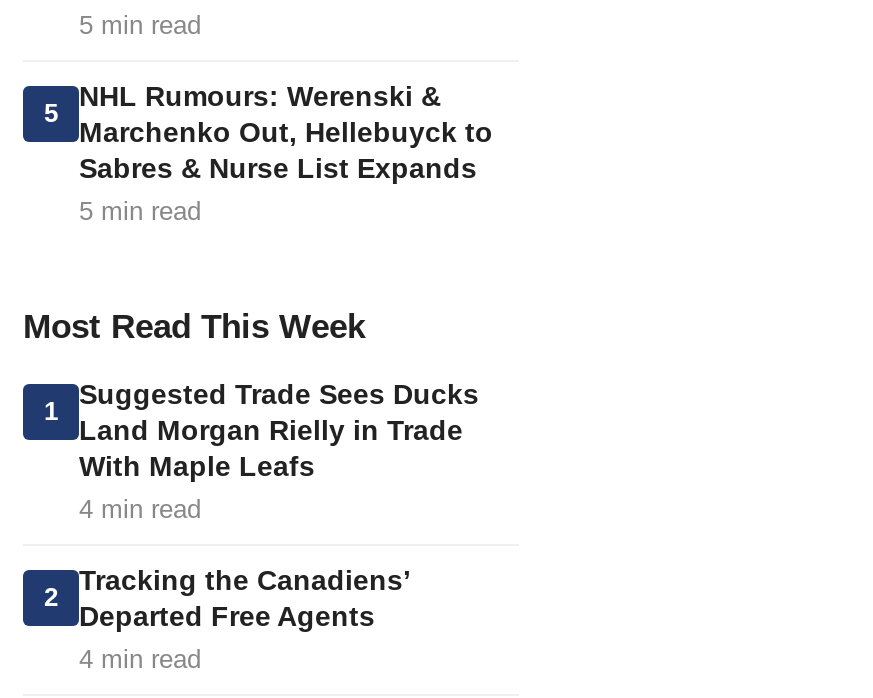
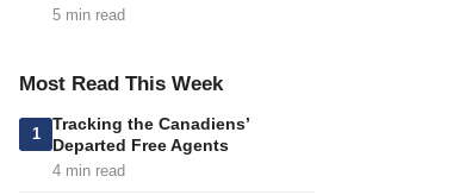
[79,80,493,226] NHL Rumours: Werenski & | Marchenko Out, Hellebuyck to | Sabres & Nurse List Expands | 5 min read -> none
[44,98,58,128] 5 -> none
[44,378,479,612] Suggested Trade Sees Ducks | Land Morgan Rielly in Trade | With Maple Leafs | 4 min read | 2 -> none

